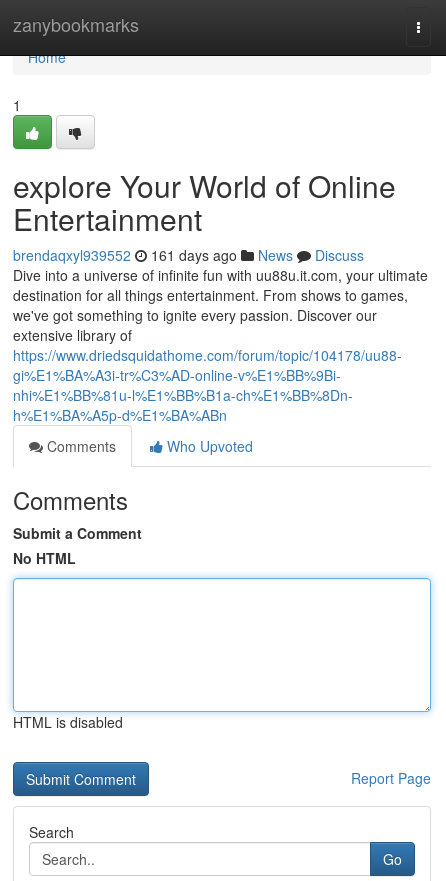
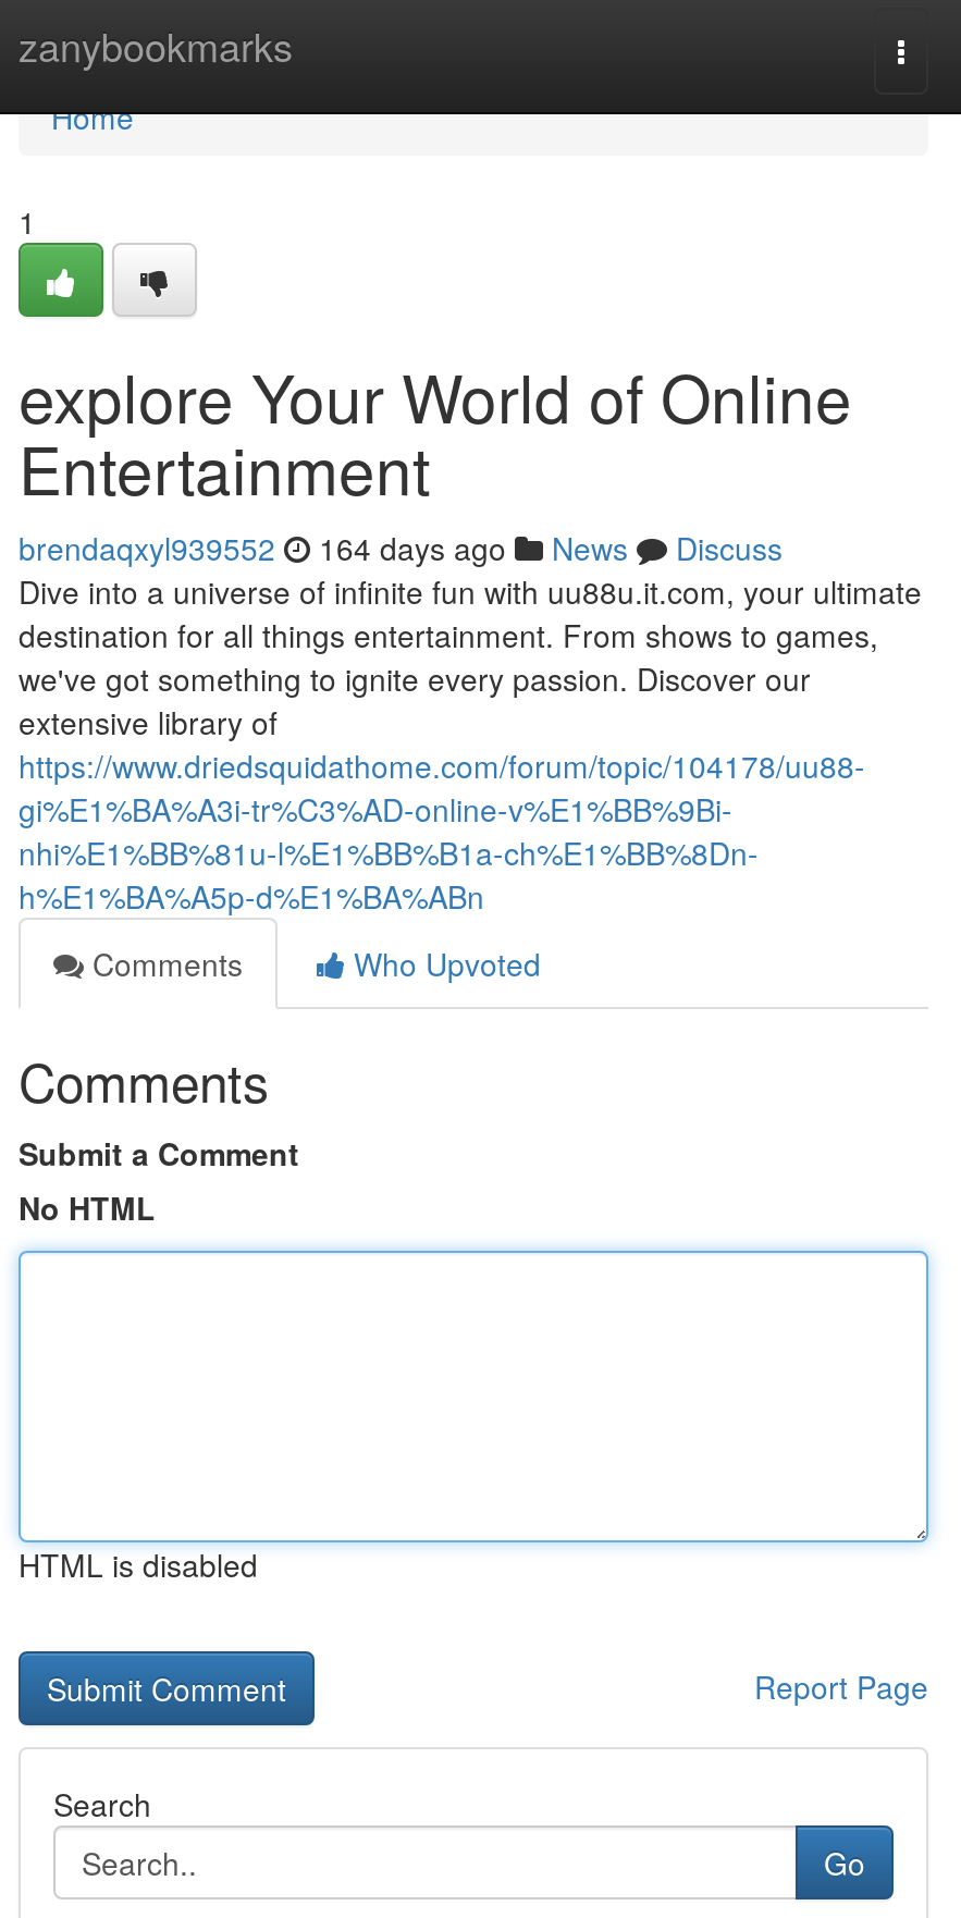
[13,245,364,265] brendaqxyl939552 161 days ago News Discuss -> [19,526,783,569] brendaqxyl939552 164 days ago News Discuss

